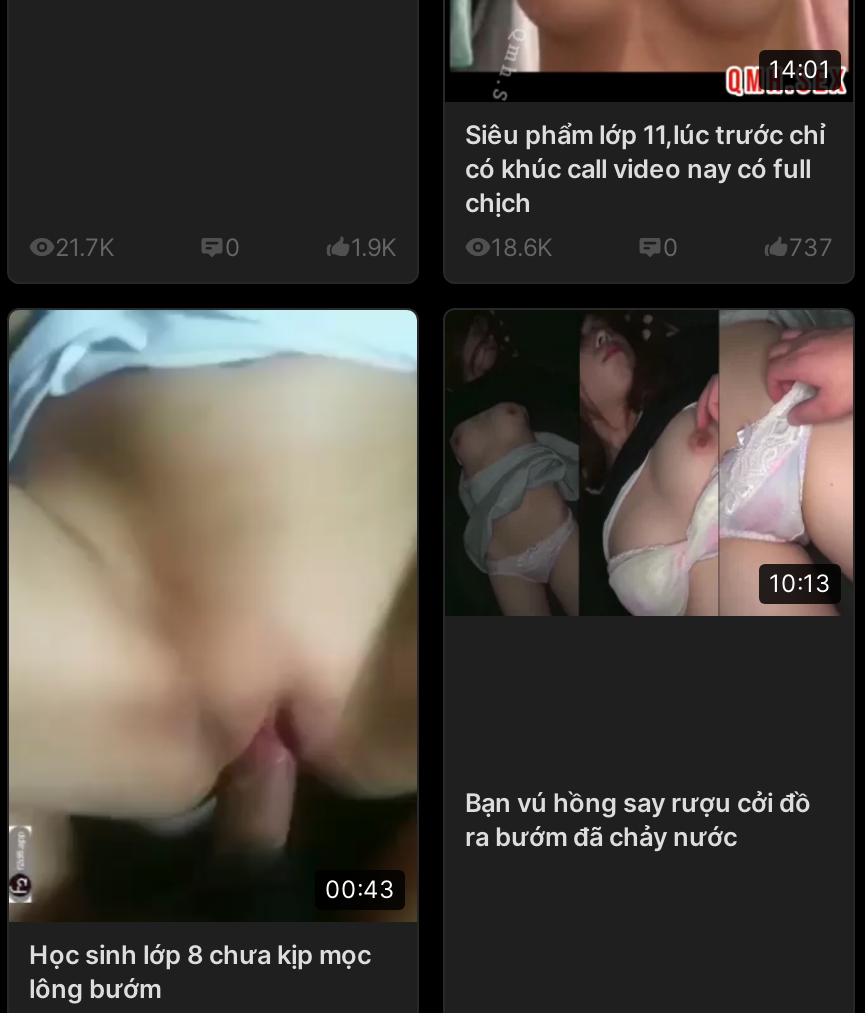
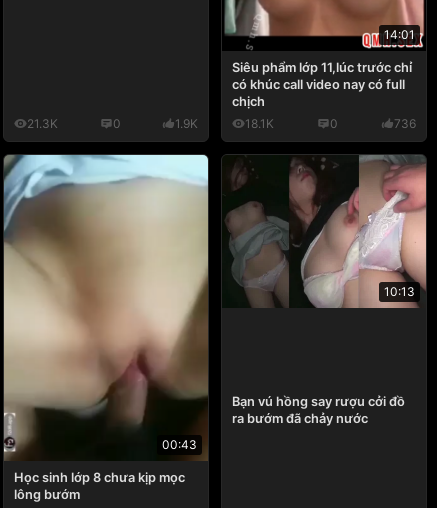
[55,233,115,263] 21.7K -> [27,116,58,131] 21.3K
[491,233,553,263] 18.6K -> [245,116,274,131] 18.1K
[789,233,833,263] 737 -> [394,116,416,131] 736

